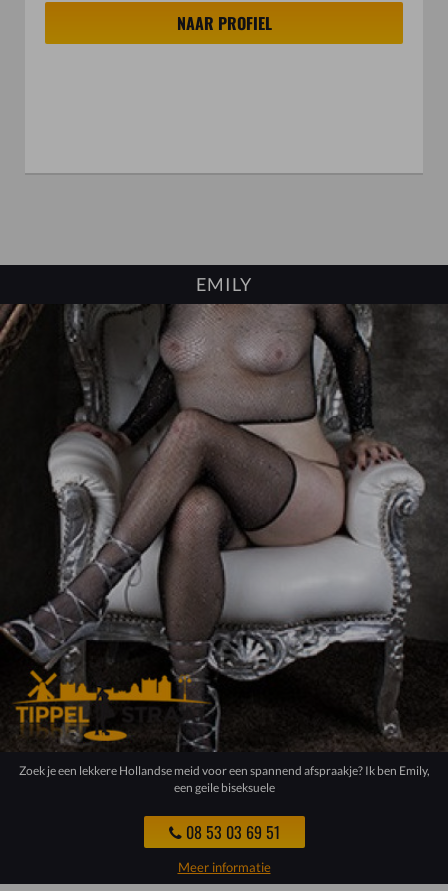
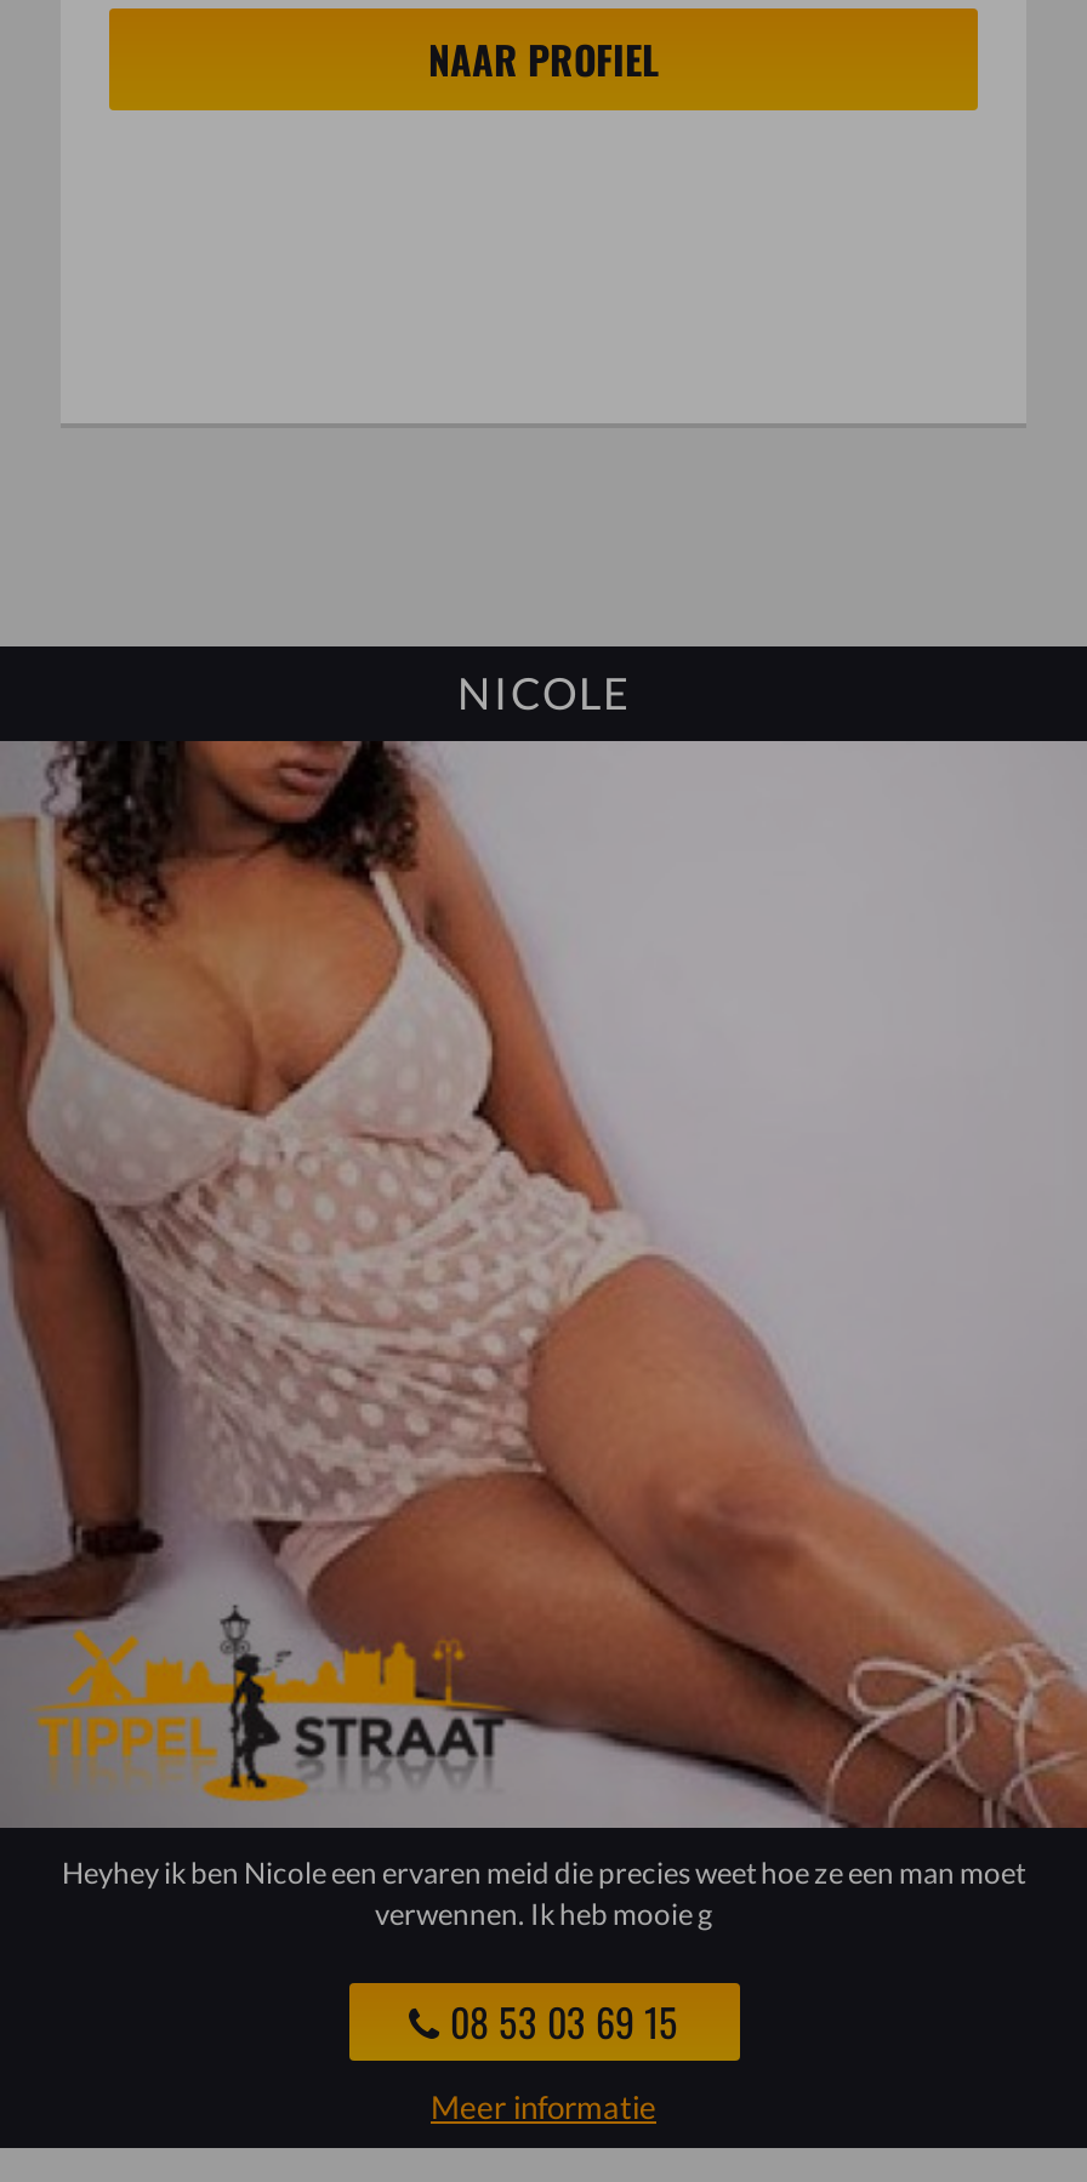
[196,273,252,295] EMILY -> [457,666,630,719] NICOLE
[3,303,445,795] [image] | Zoek je een lekkere Hollandse meid voor een spannend afspraakje? Ik ben Emily, | een geile biseksuele -> [7,739,1080,1932] [image] | Heyhey ik ben Nicole een ervaren meid die precies weet hoe ze een man moet | verwennen. Ik heb mooie g
[181,820,279,844] 08 53 03 69 51 -> [440,1993,678,2051] 08 53 03 69 15

